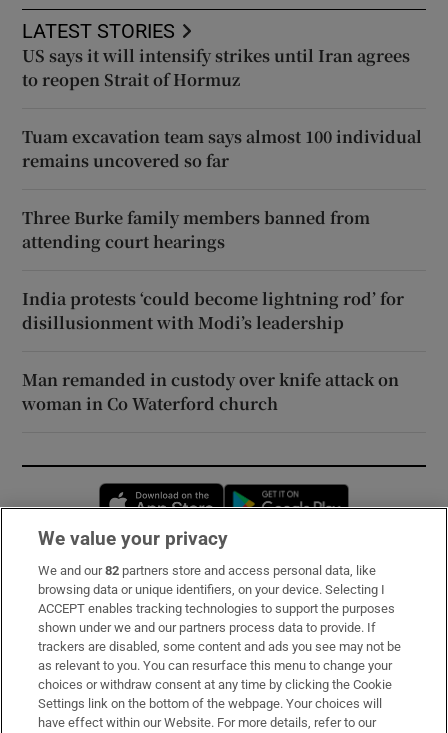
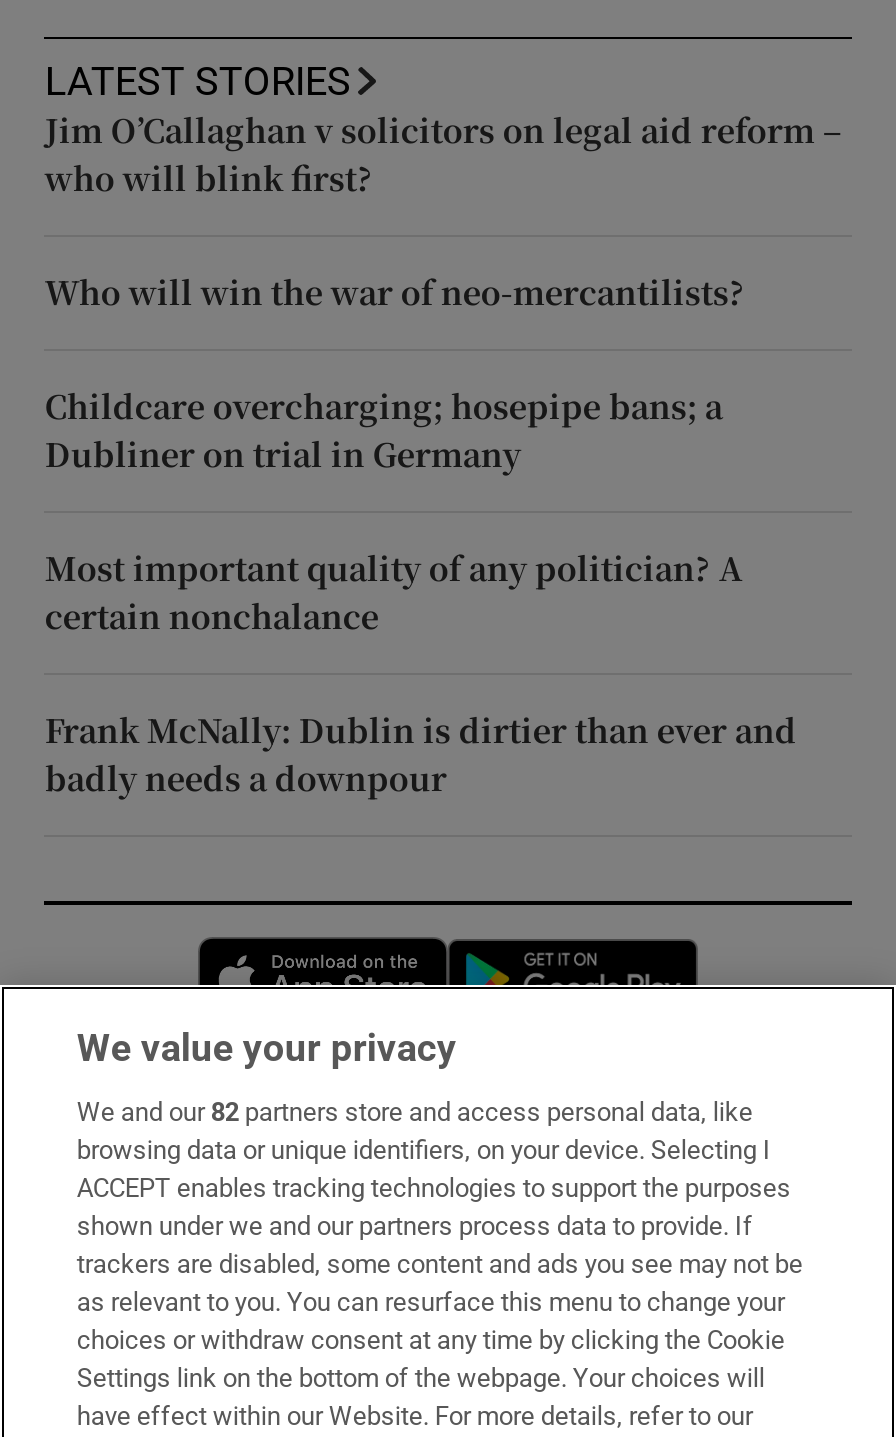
[22,44,410,91] US says it will intensify strikes until Iran agrees | to reopen Strait of Hormuz -> [45,107,841,201] Jim O’Callaghan v solicitors on legal aid reform – | who will blink first?
[22,125,422,172] Tuam excavation team says almost 100 individual | remains uncovered so far -> [45,269,745,315] Who will win the war of neo-mercantilists?
[22,206,370,253] Three Burke family members banned from | attending court hearings -> [45,383,723,477] Childcare overcharging; hosepipe bans; a | Dubliner on trial in Germany
[22,287,404,334] India protests ‘could become lightning rod’ for | disillusionment with Modi’s leadership -> [45,545,743,639] Most important quality of any politician? A | certain nonchalance
[22,368,399,415] Man remanded in custody over knife attack on | woman in Co Waterford church -> [45,707,797,801] Frank McNally: Dublin is dirtier than ever and | badly needs a downpour

